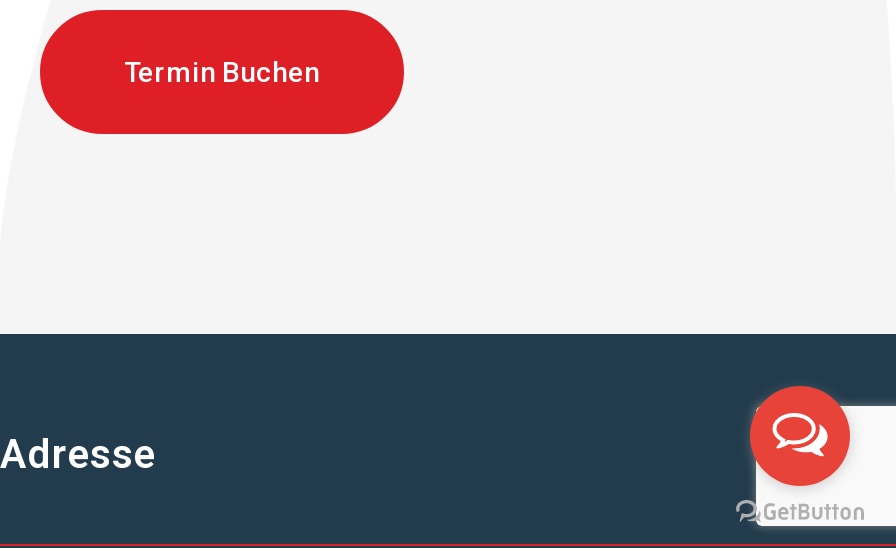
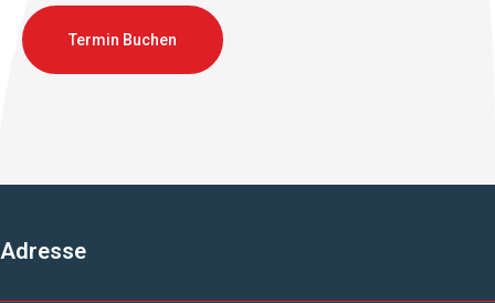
[734,384,890,530] [image] -> none

